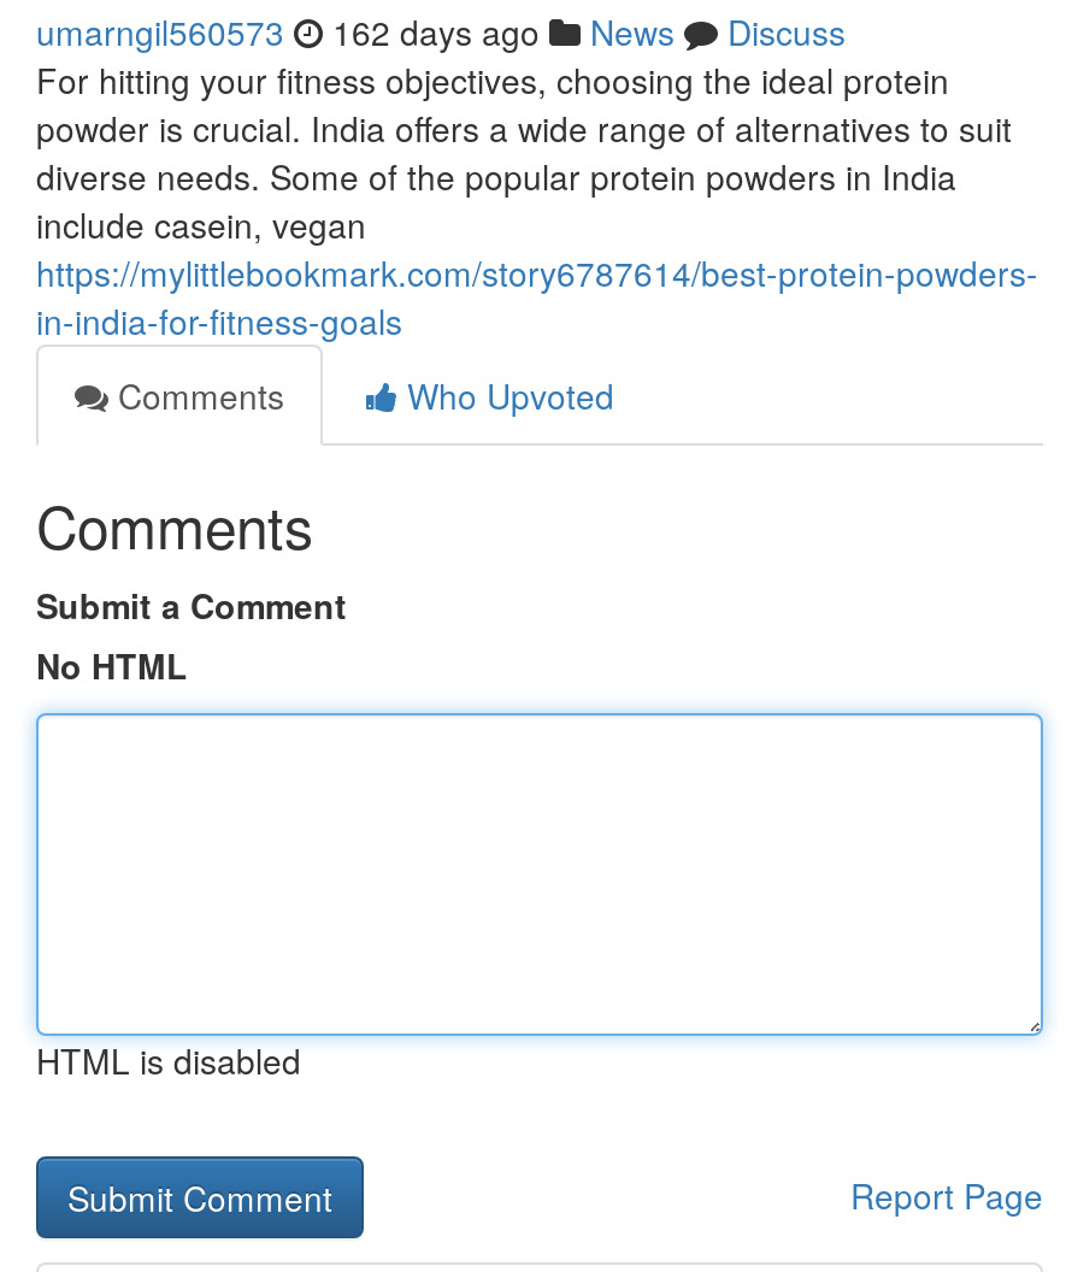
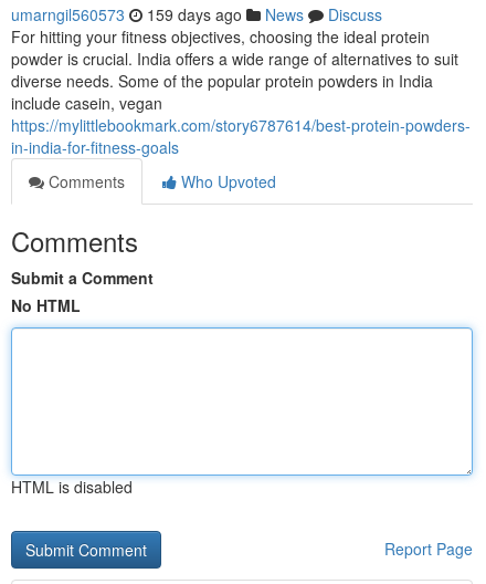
[36,7,846,55] umarngil560573 162 days ago News Discuss -> [11,3,382,25] umarngil560573 159 days ago News Discuss

